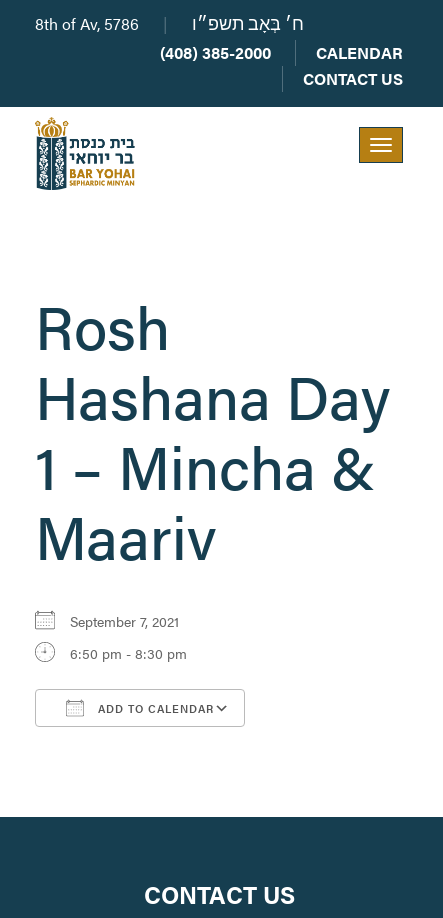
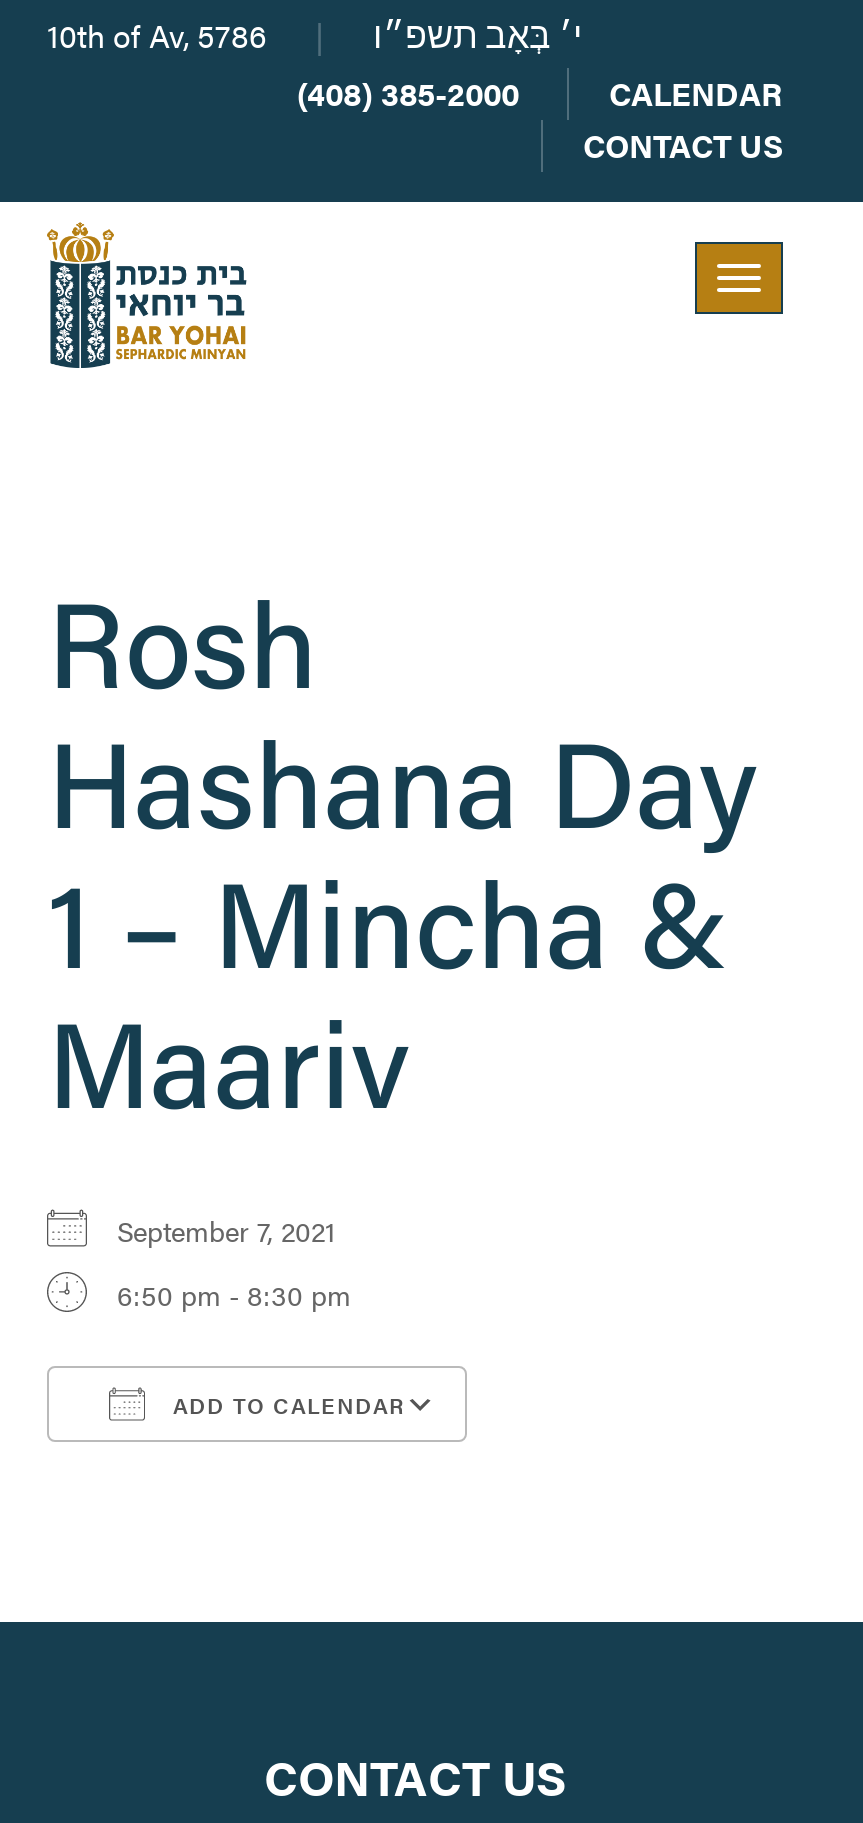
[35,12,143,35] 8th of Av, 5786 -> [47,12,275,58] 10th of Av, 5786
[192,16,304,35] ח׳ בְּאָב תשפ״ו -> [373,20,583,58] י׳ בְּאָב תשפ״ו

